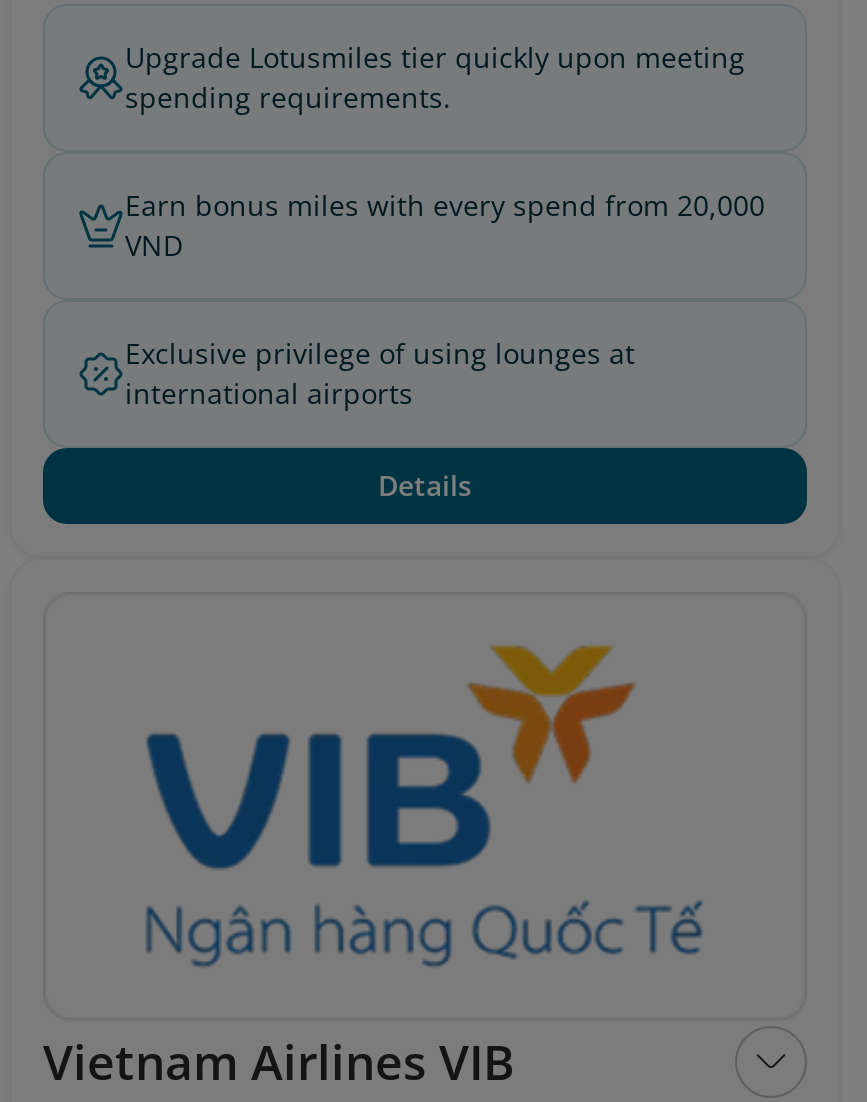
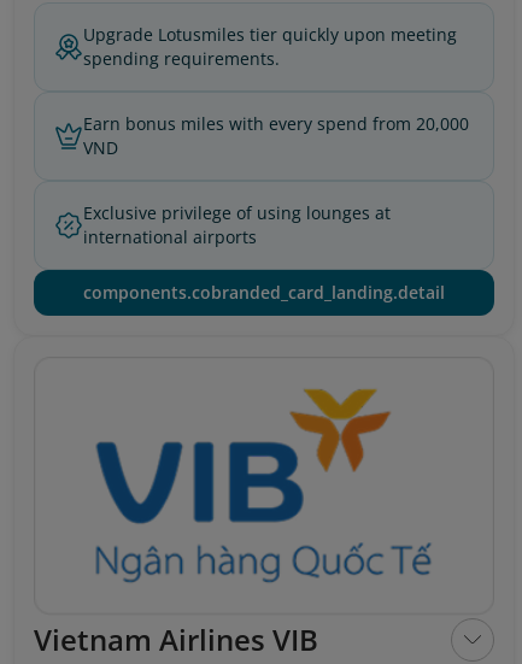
[378,465,472,503] Details -> [83,280,445,303] components.cobranded_card_landing.detail

